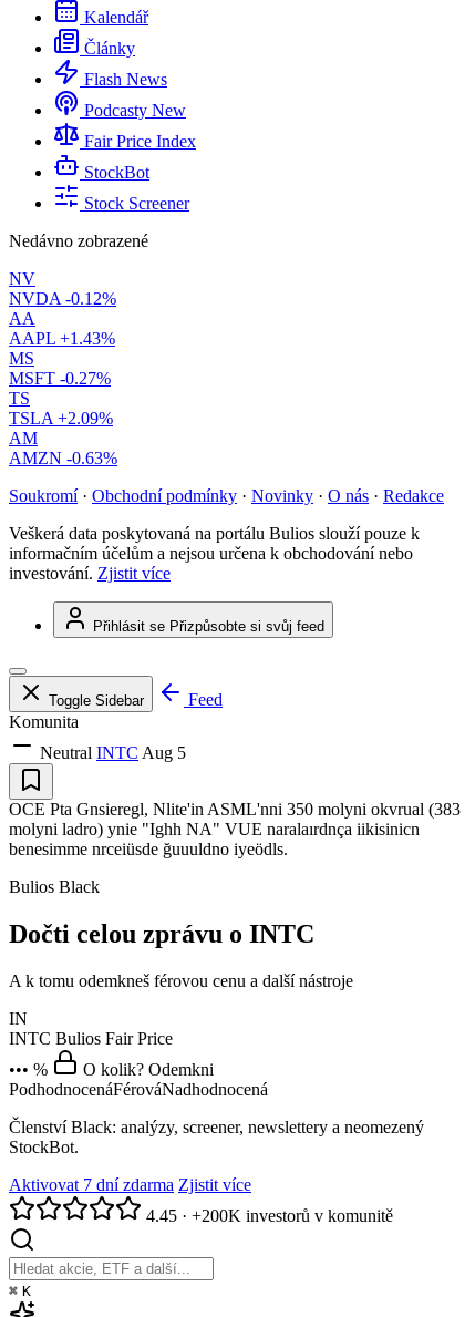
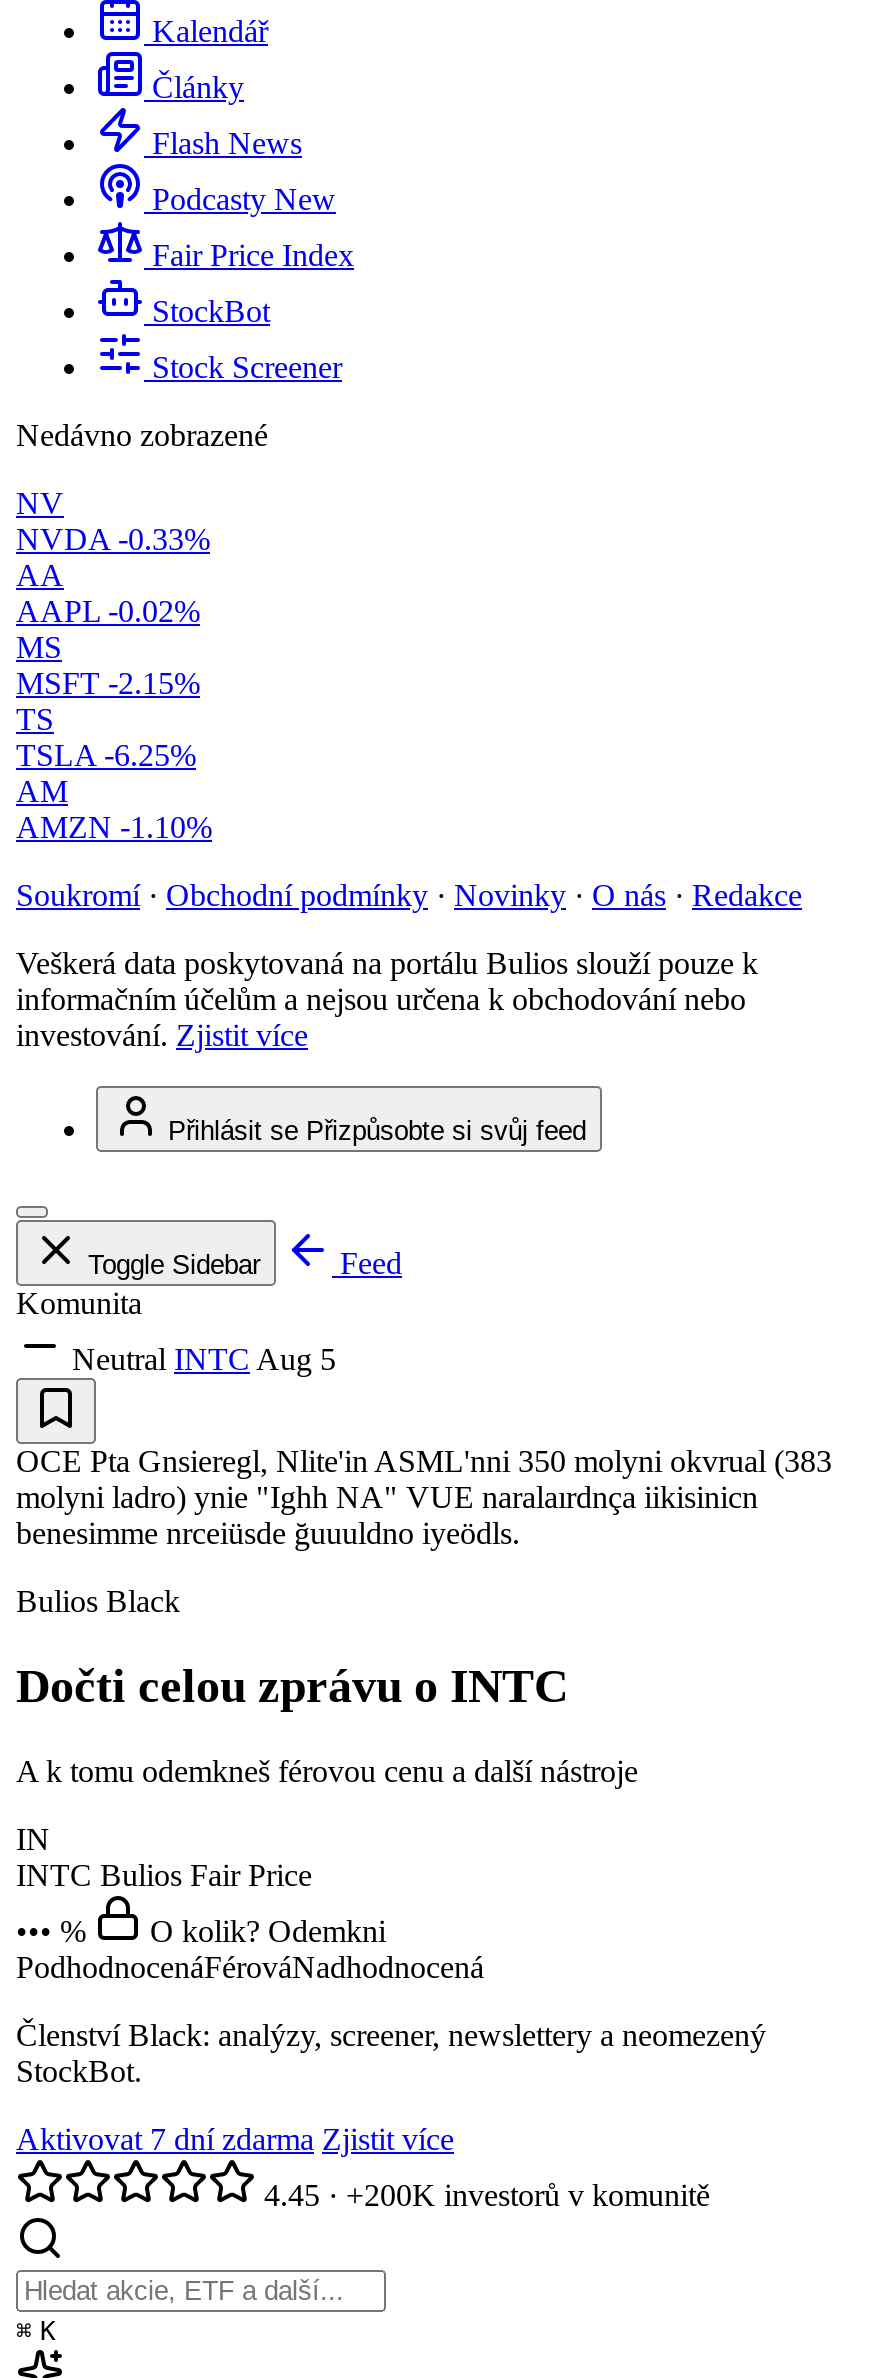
[9,289,116,308] NVDA -0.12% -> [16,522,210,556] NVDA -0.33%
[9,329,115,348] AAPL +1.43% -> [16,594,200,628] AAPL -0.02%
[9,369,111,388] MSFT -0.27% -> [16,666,200,700] MSFT -2.15%
[9,409,113,428] TSLA +2.09% -> [16,738,196,772] TSLA -6.25%
[9,449,117,468] AMZN -0.63% -> [16,810,212,844] AMZN -1.10%

